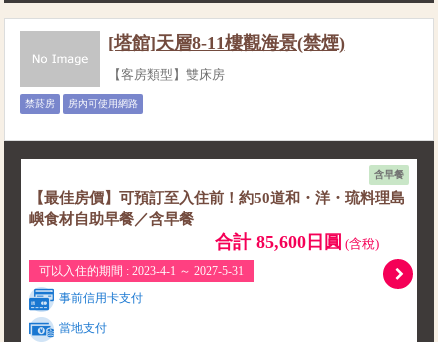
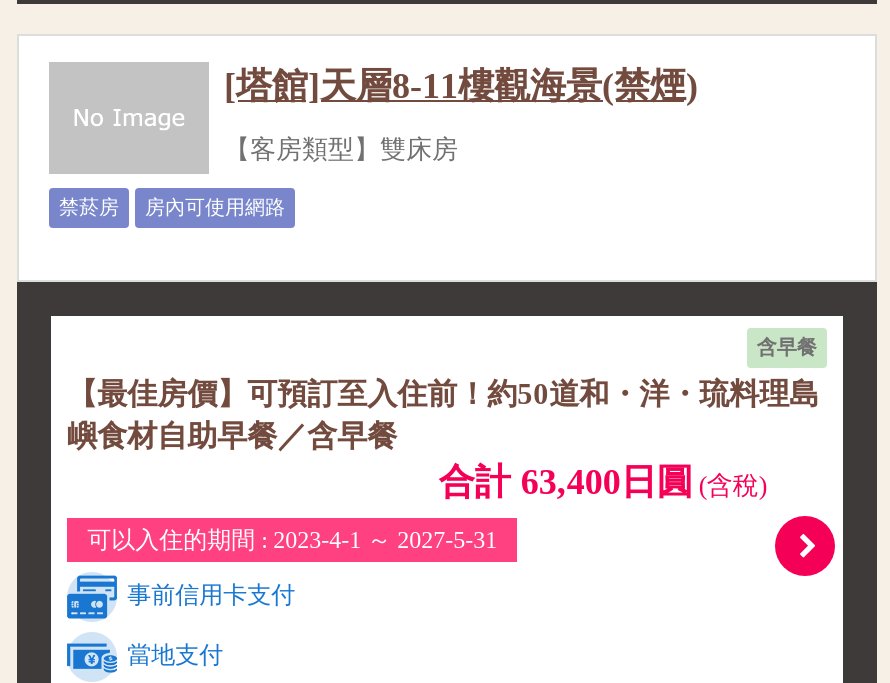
[215,232,379,252] 合計 85,600日圓(含稅) -> [439,463,767,503] 合計 63,400日圓(含稅)

